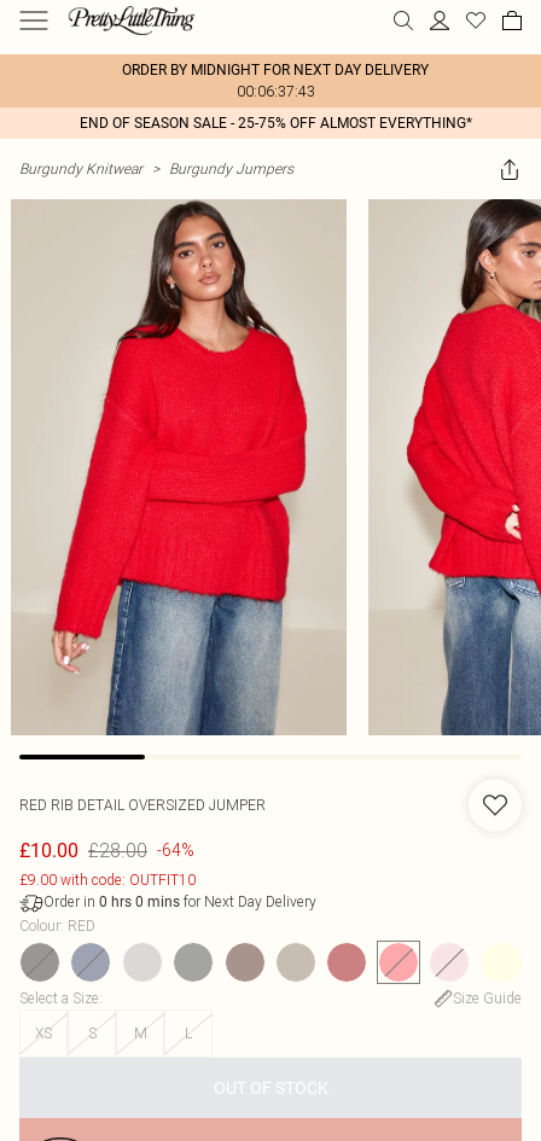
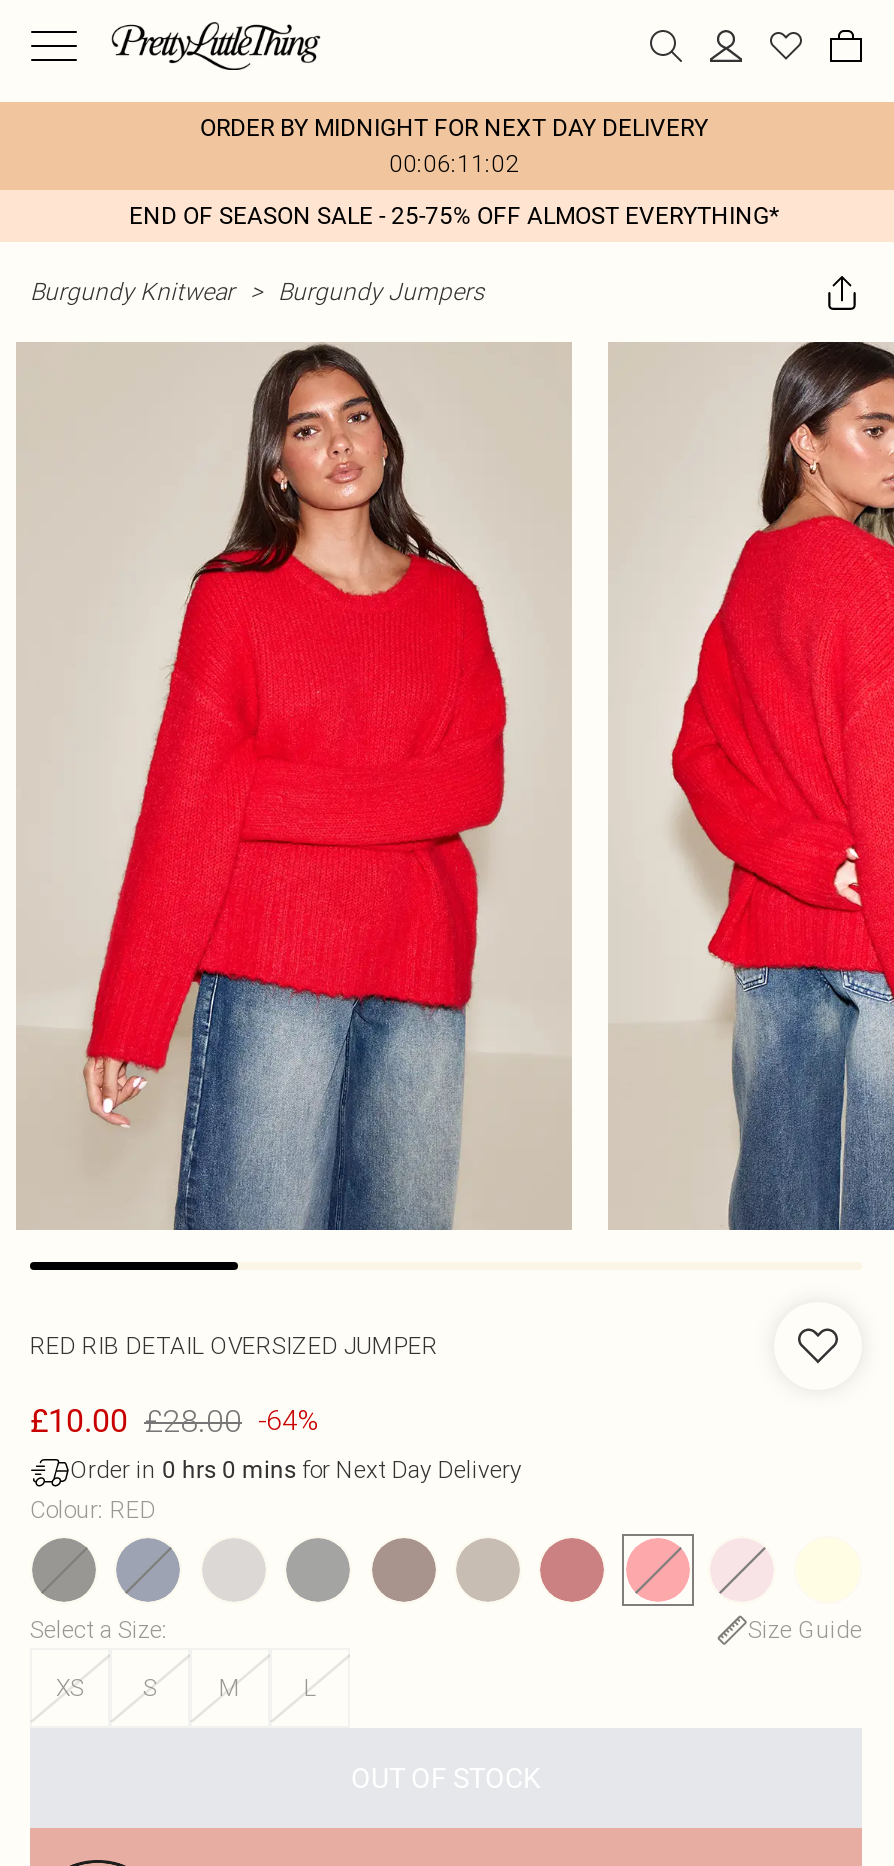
[236,82,315,100] 00:06:37:43 -> [389,148,519,178] 00:06:11:02
[19,871,196,889] £9.00 with code: OUTFIT10 -> none

